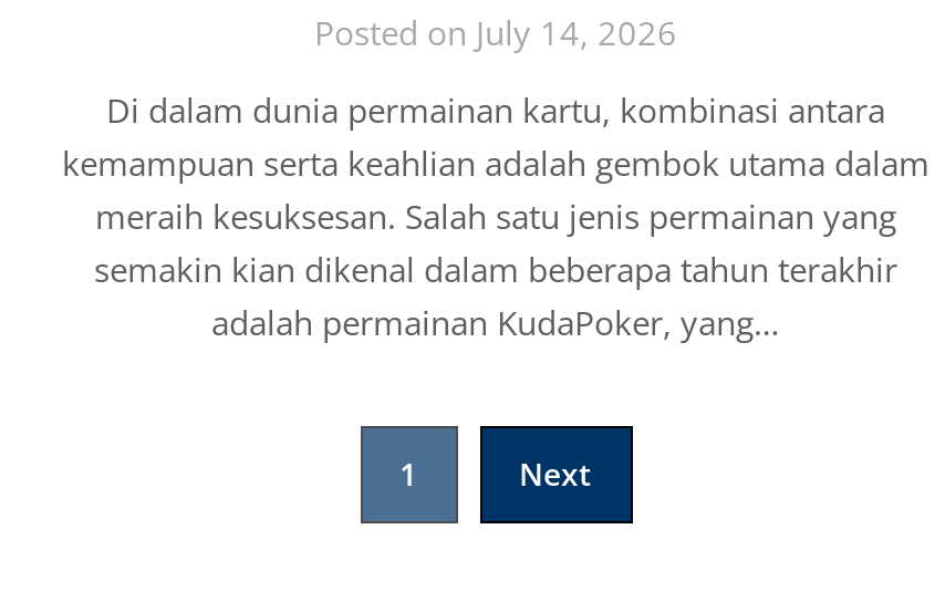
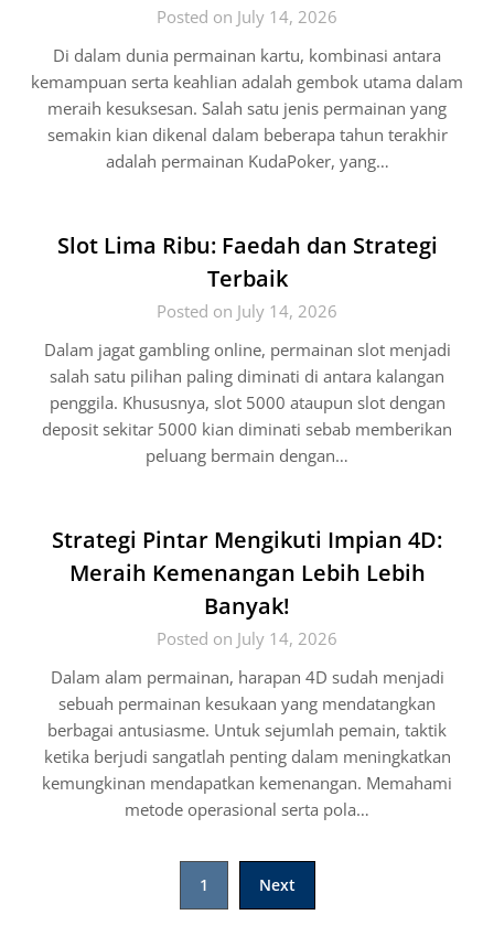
none -> [42,230,452,820] Slot Lima Ribu: Faedah dan Strategi | Terbaik | Posted on July 14, 2026 | Dalam jagat gambling online, permainan slot menjadi | salah satu pilihan paling diminati di antara kalangan | penggila. Khususnya, slot 5000 ataupun slot dengan | deposit sekitar 5000 kian diminati sebab memberikan | peluang bermain dengan… | Strategi Pintar Mengikuti Impian 4D: | Meraih Kemenangan Lebih Lebih | Banyak! | Posted on July 14, 2026 | Dalam alam permainan, harapan 4D sudah menjadi | sebuah permainan kesukaan yang mendatangkan | berbagai antusiasme. Untuk sejumlah pemain, taktik | ketika berjudi sangatlah penting dalam meningkatkan | kemungkinan mendapatkan kemenangan. Memahami | metode operasional serta pola…

